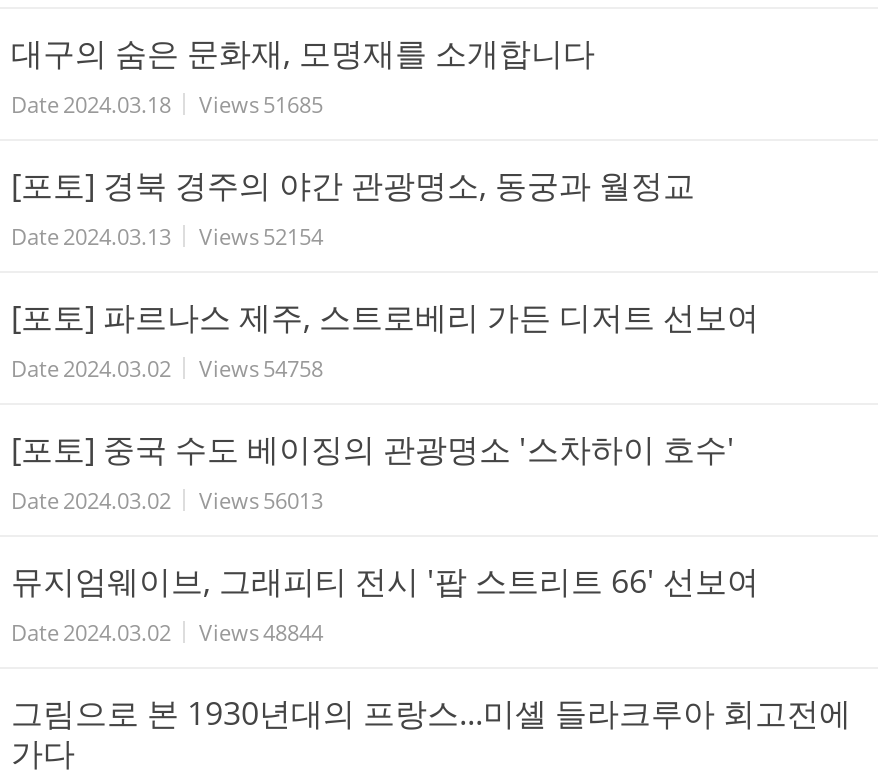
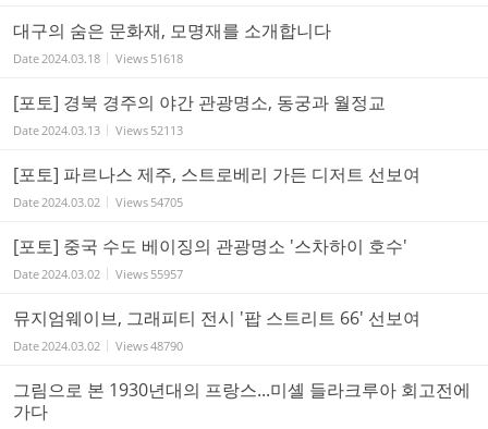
[11,89,323,119] Date 2024.03.18 Views 51685 -> [13,50,183,66] Date 2024.03.18 Views 51618
[11,221,323,251] Date 2024.03.13 Views 52154 -> [13,122,183,138] Date 2024.03.13 Views 52113
[11,353,323,383] Date 2024.03.02 Views 54758 -> [13,194,183,210] Date 2024.03.02 Views 54705
[11,485,323,515] Date 2024.03.02 Views 56013 -> [13,265,183,282] Date 2024.03.02 Views 55957
[11,617,323,647] Date 2024.03.02 Views 48844 -> [13,337,183,354] Date 2024.03.02 Views 48790

